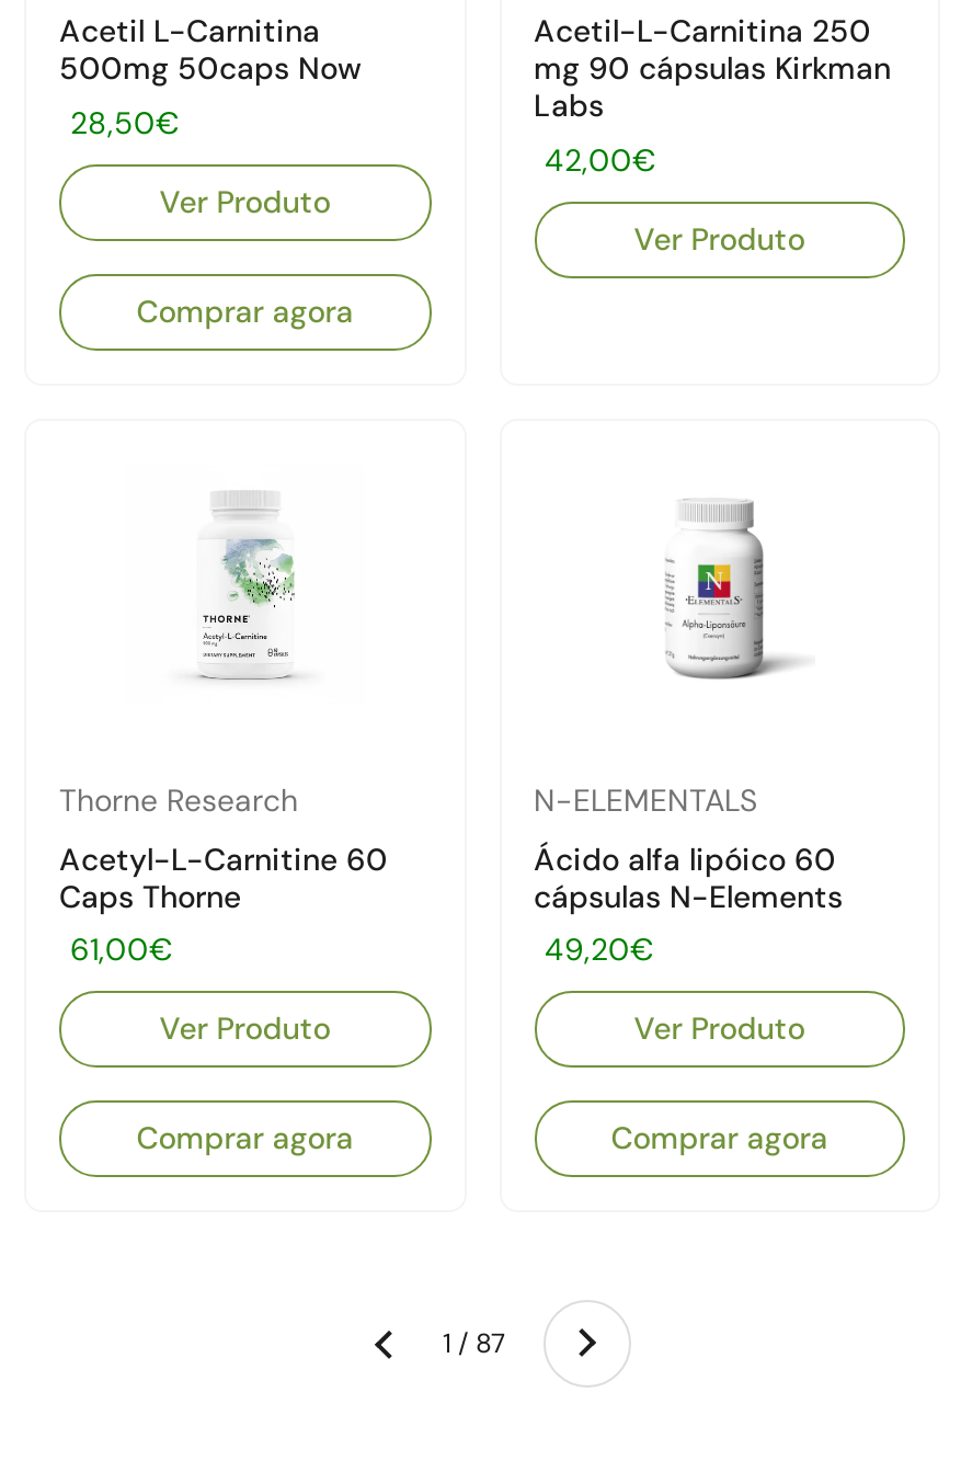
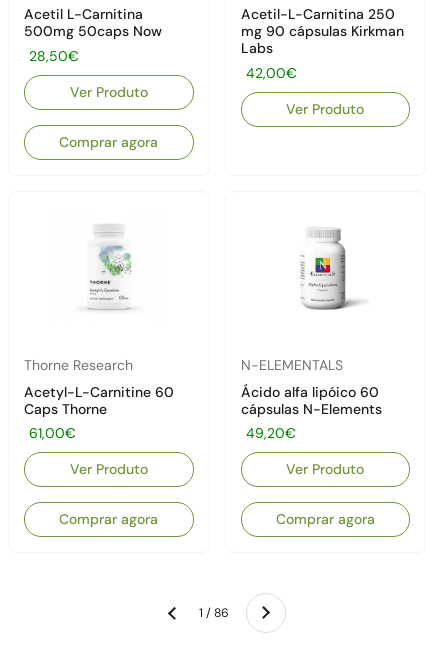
[443,1327,506,1362] 1 / 87 -> [198,605,228,621] 1 / 86

